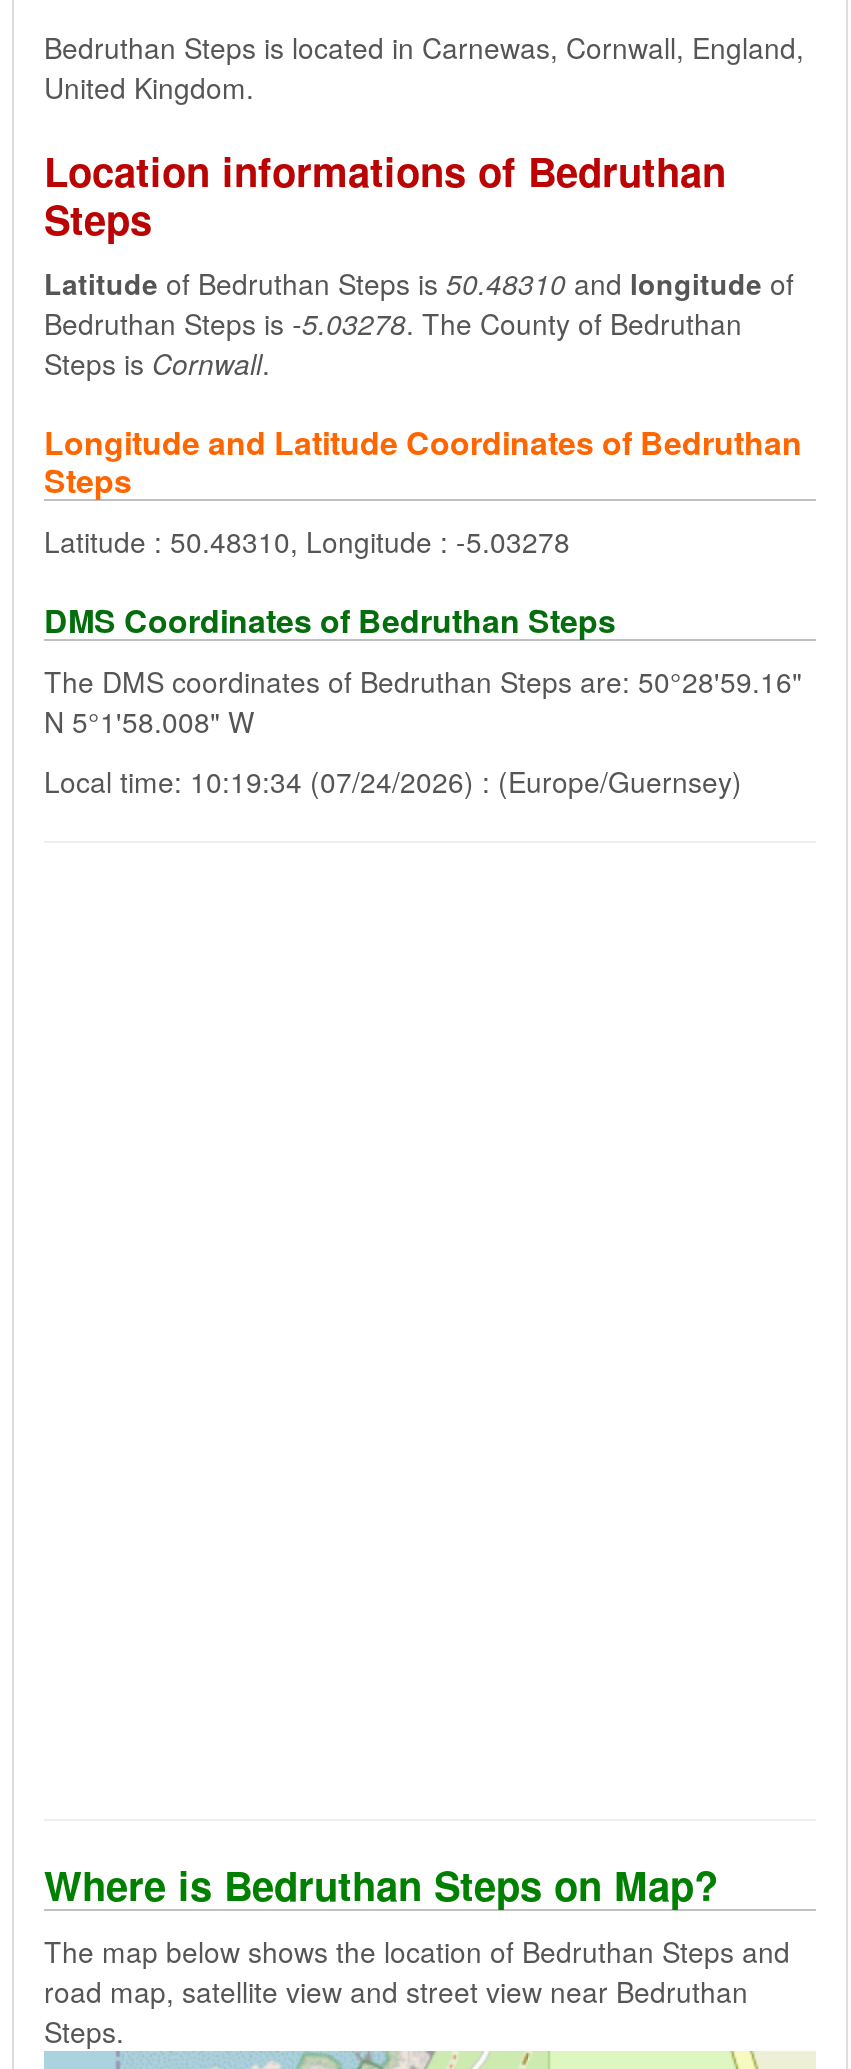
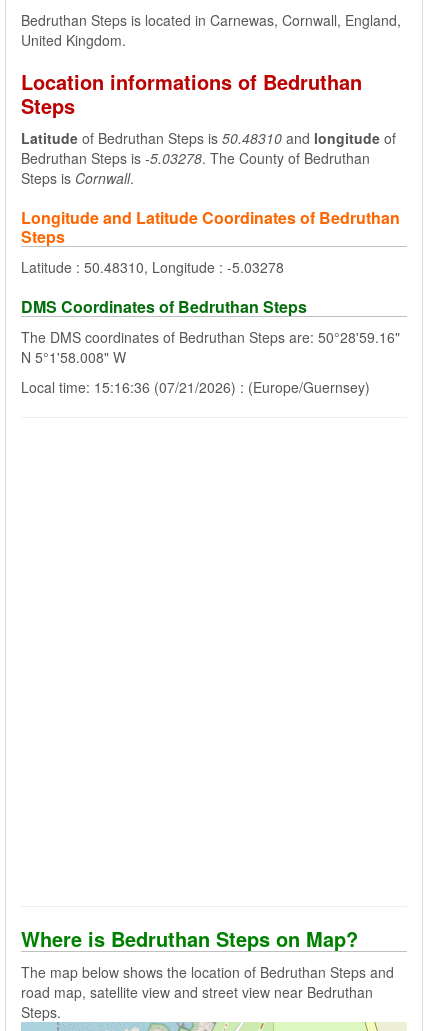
[44,761,742,801] Local time: 10:19:34 (07/24/2026) : (Europe/Guernsey) -> [21,377,370,397] Local time: 15:16:36 (07/21/2026) : (Europe/Guernsey)

